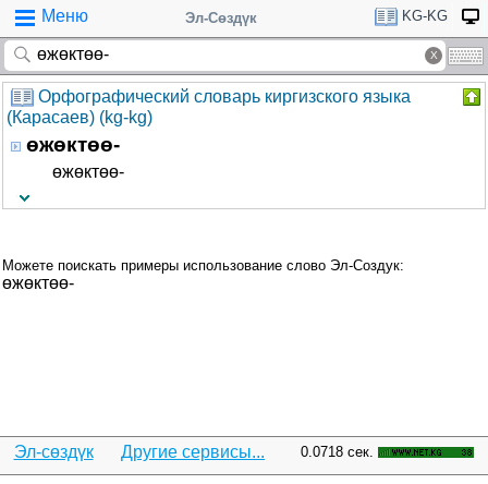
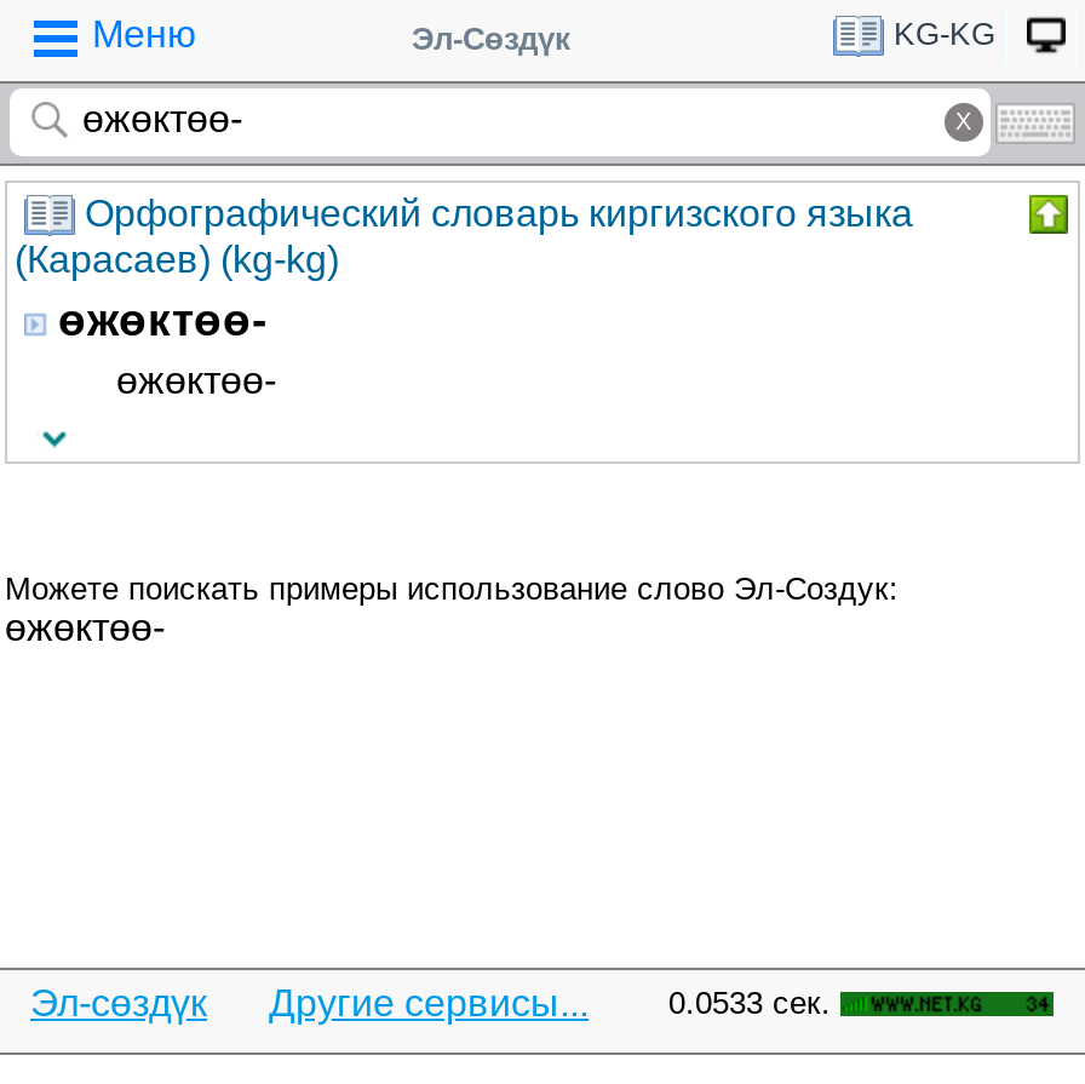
[301,444,374,460] 0.0718 сек. -> [668,985,831,1021] 0.0533 сек.

